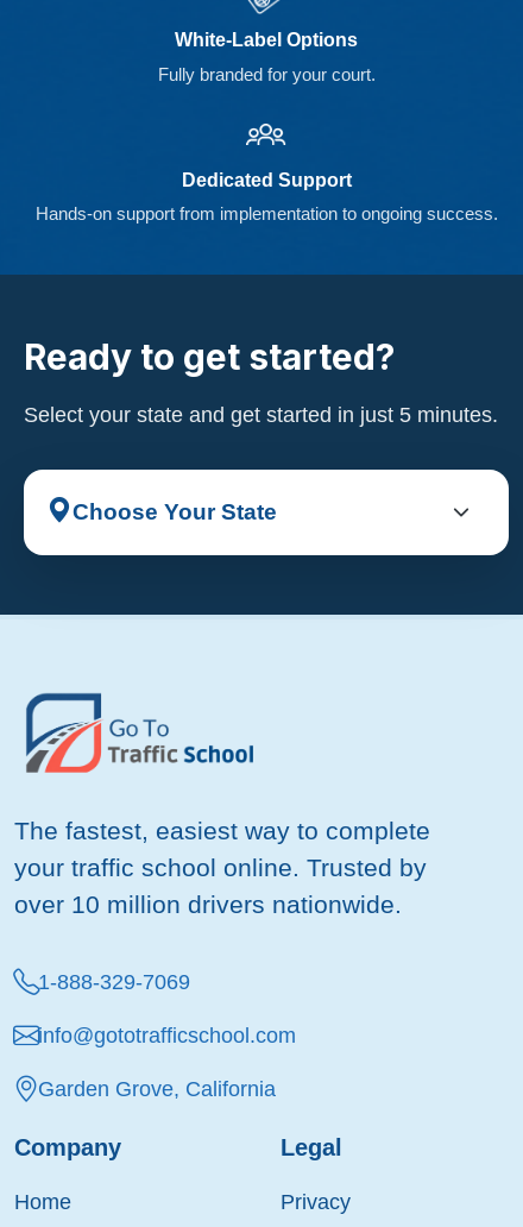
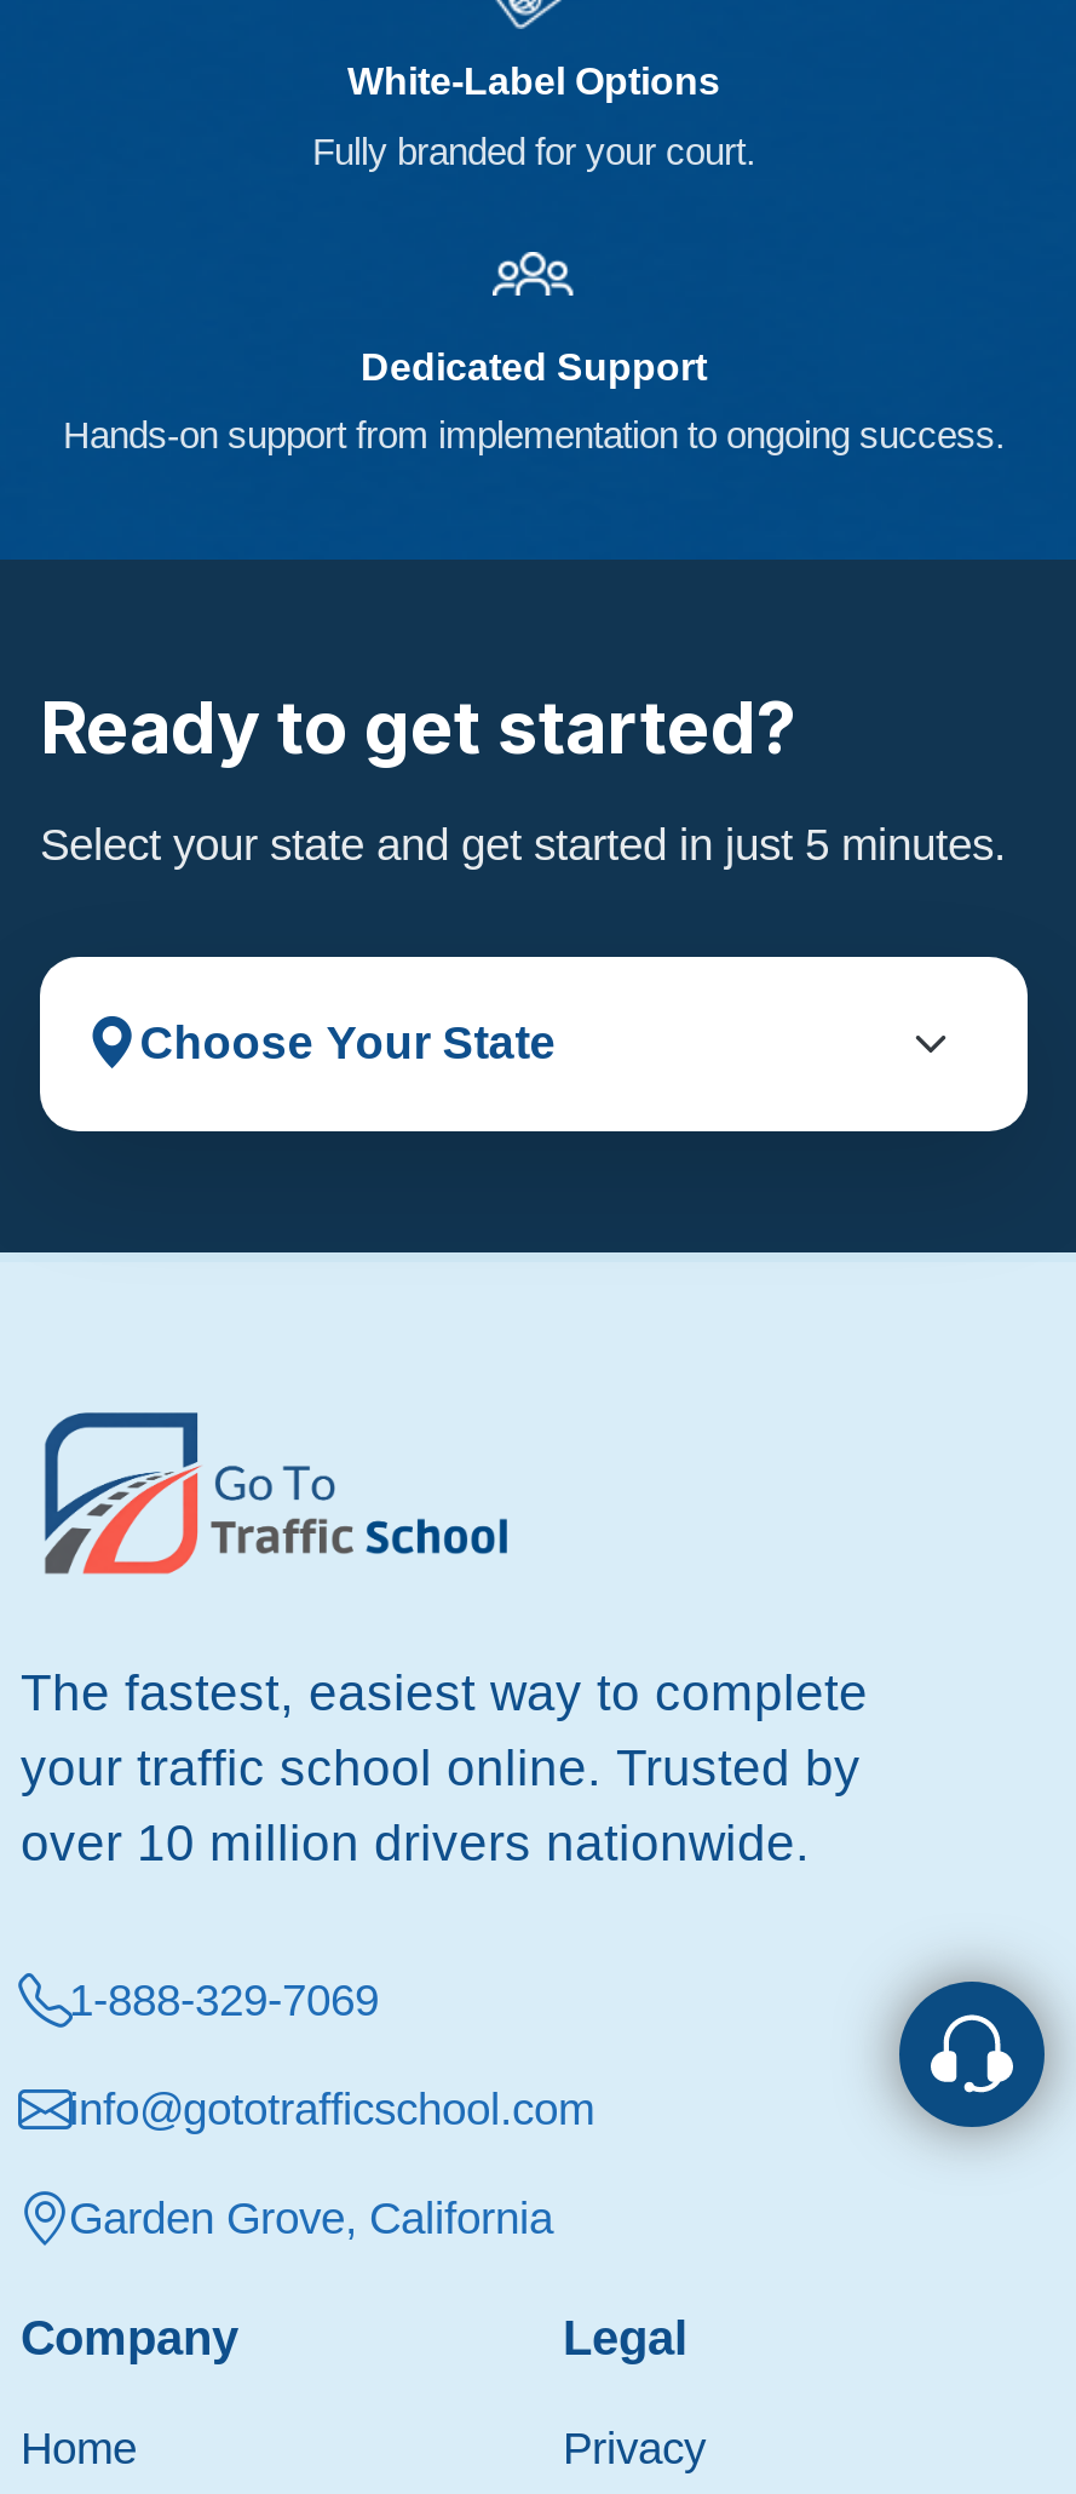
none -> [885,1967,1059,2142] [image]

